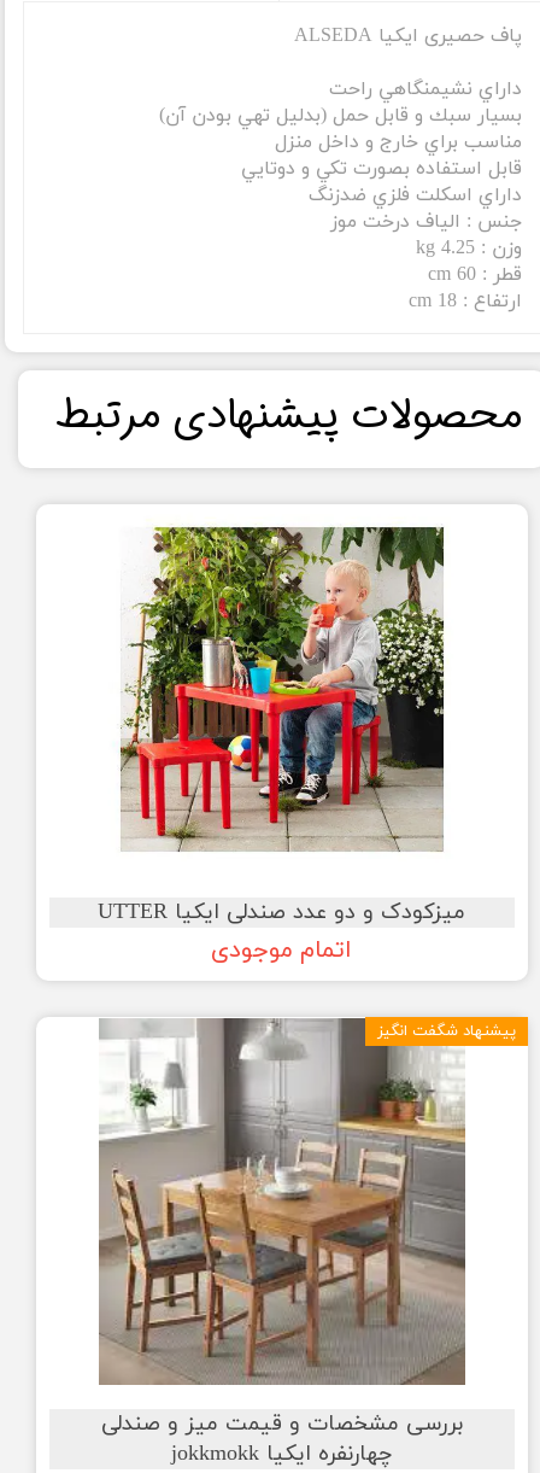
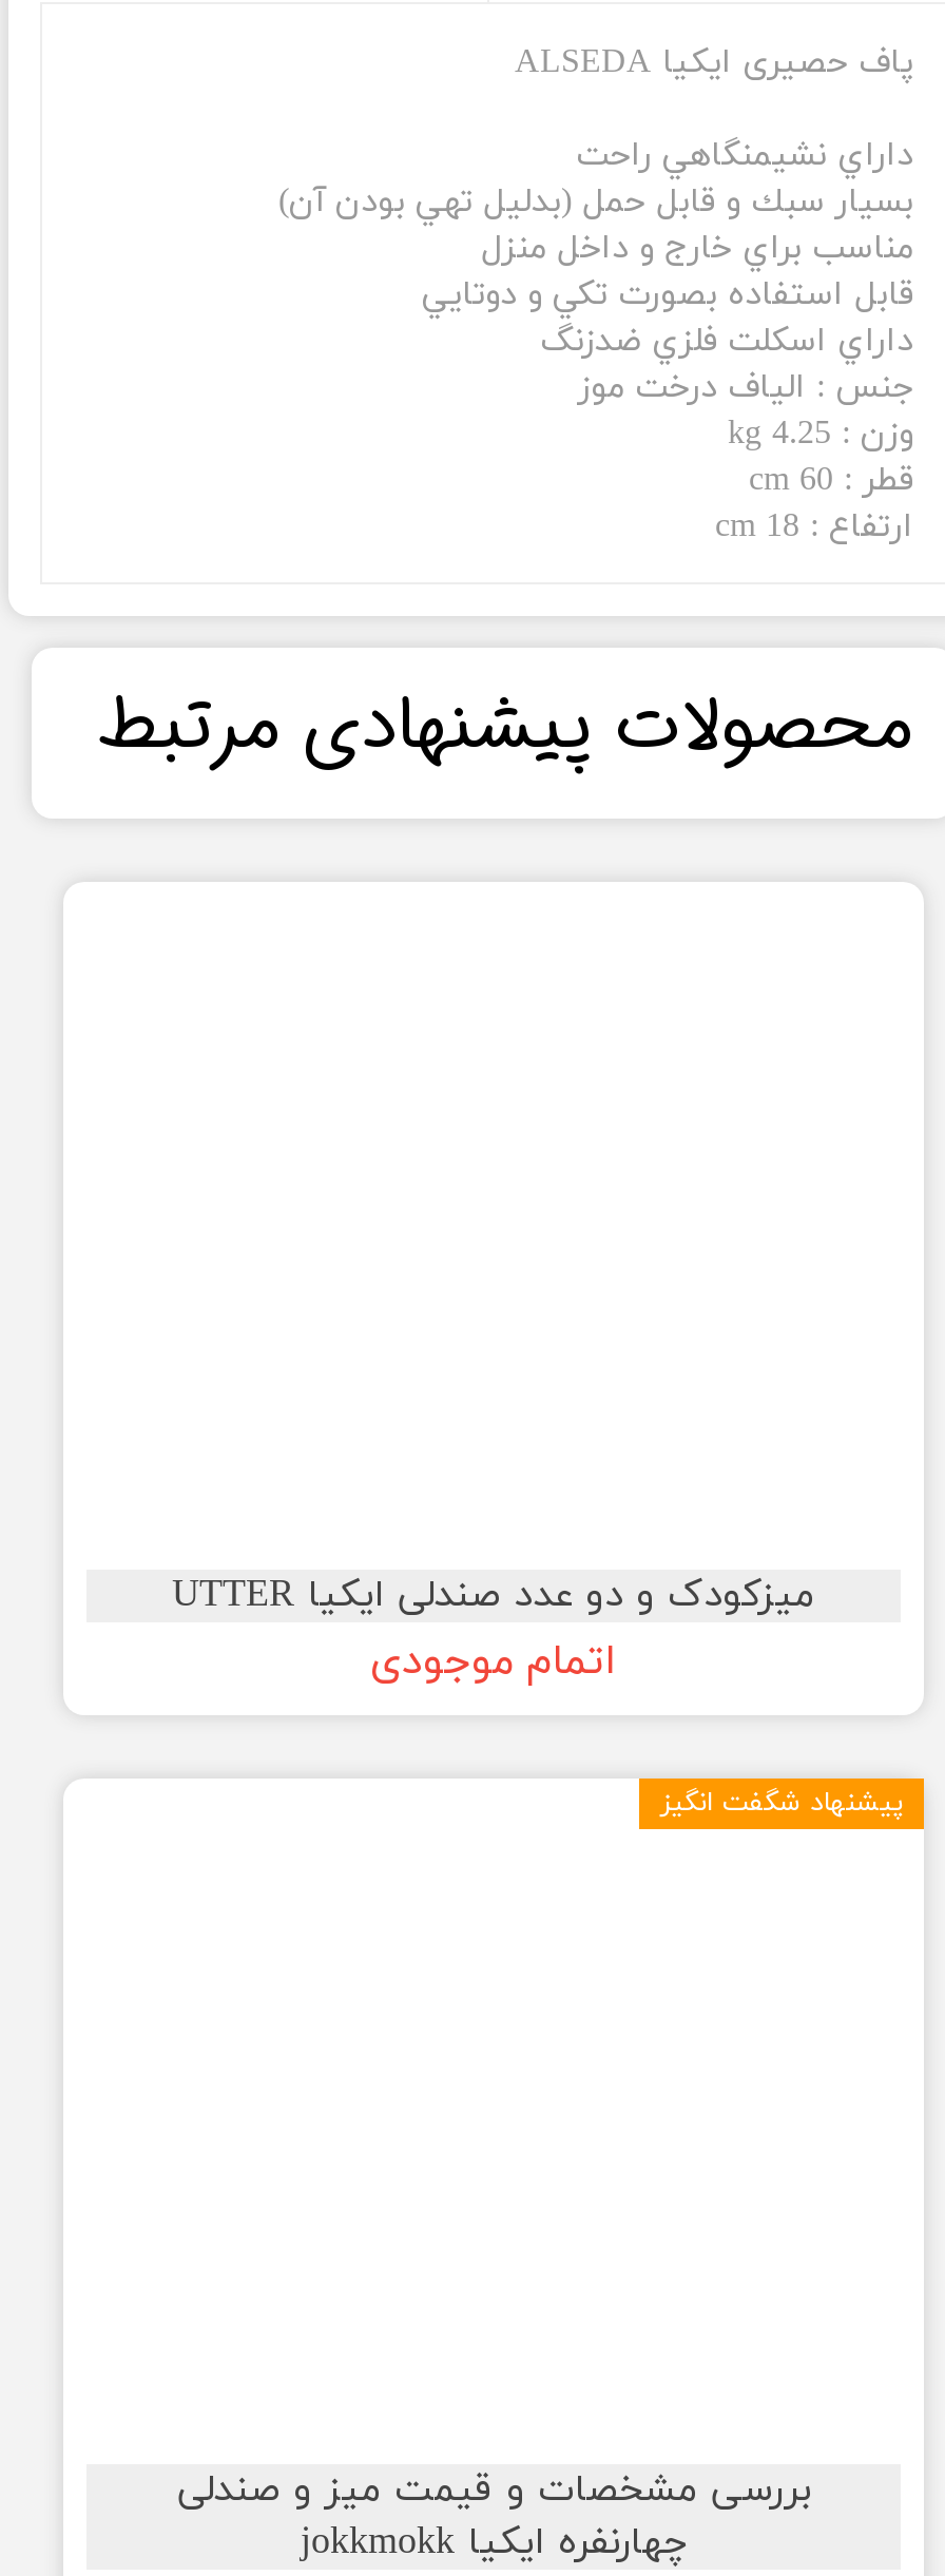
[119,526,445,853] [image] -> none
[98,1017,466,1386] [image] -> none

